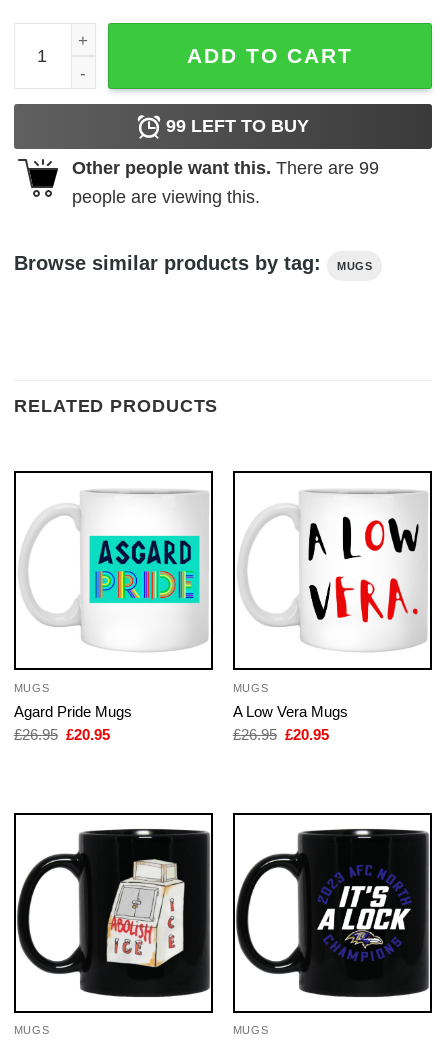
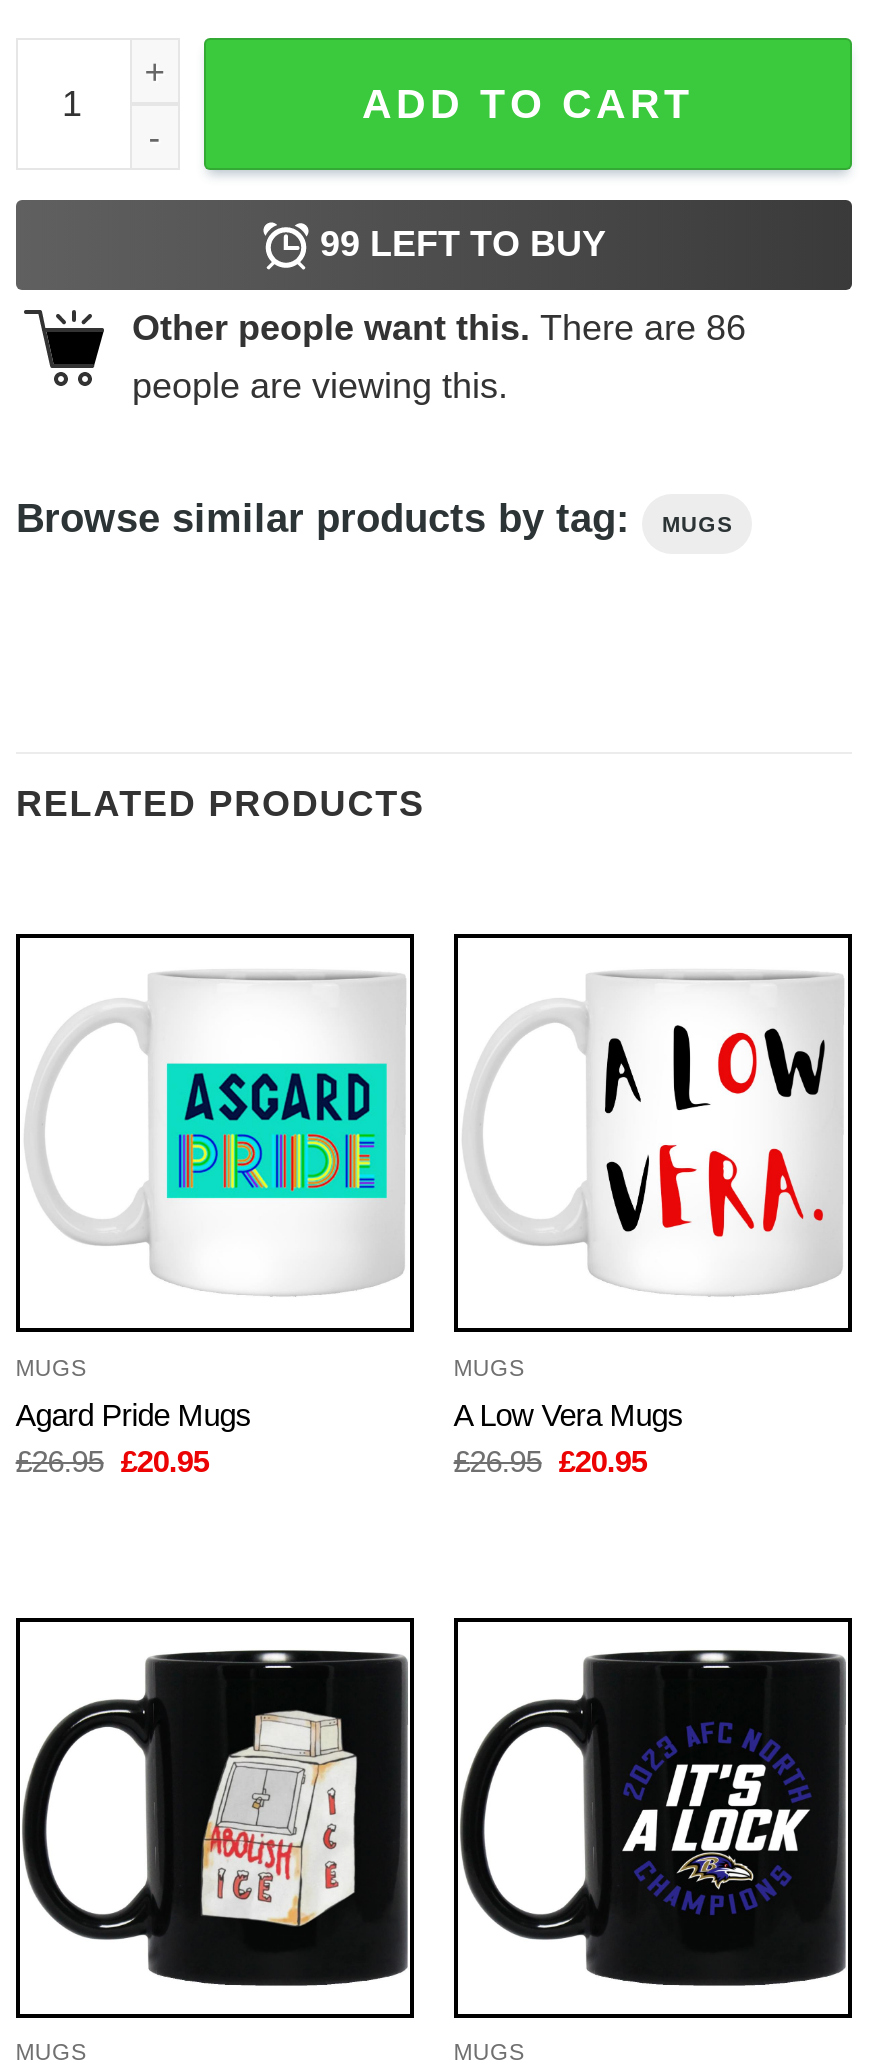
[72,158,379,178] Other people want this. There are 99 -> [132,308,746,348] Other people want this. There are 86

